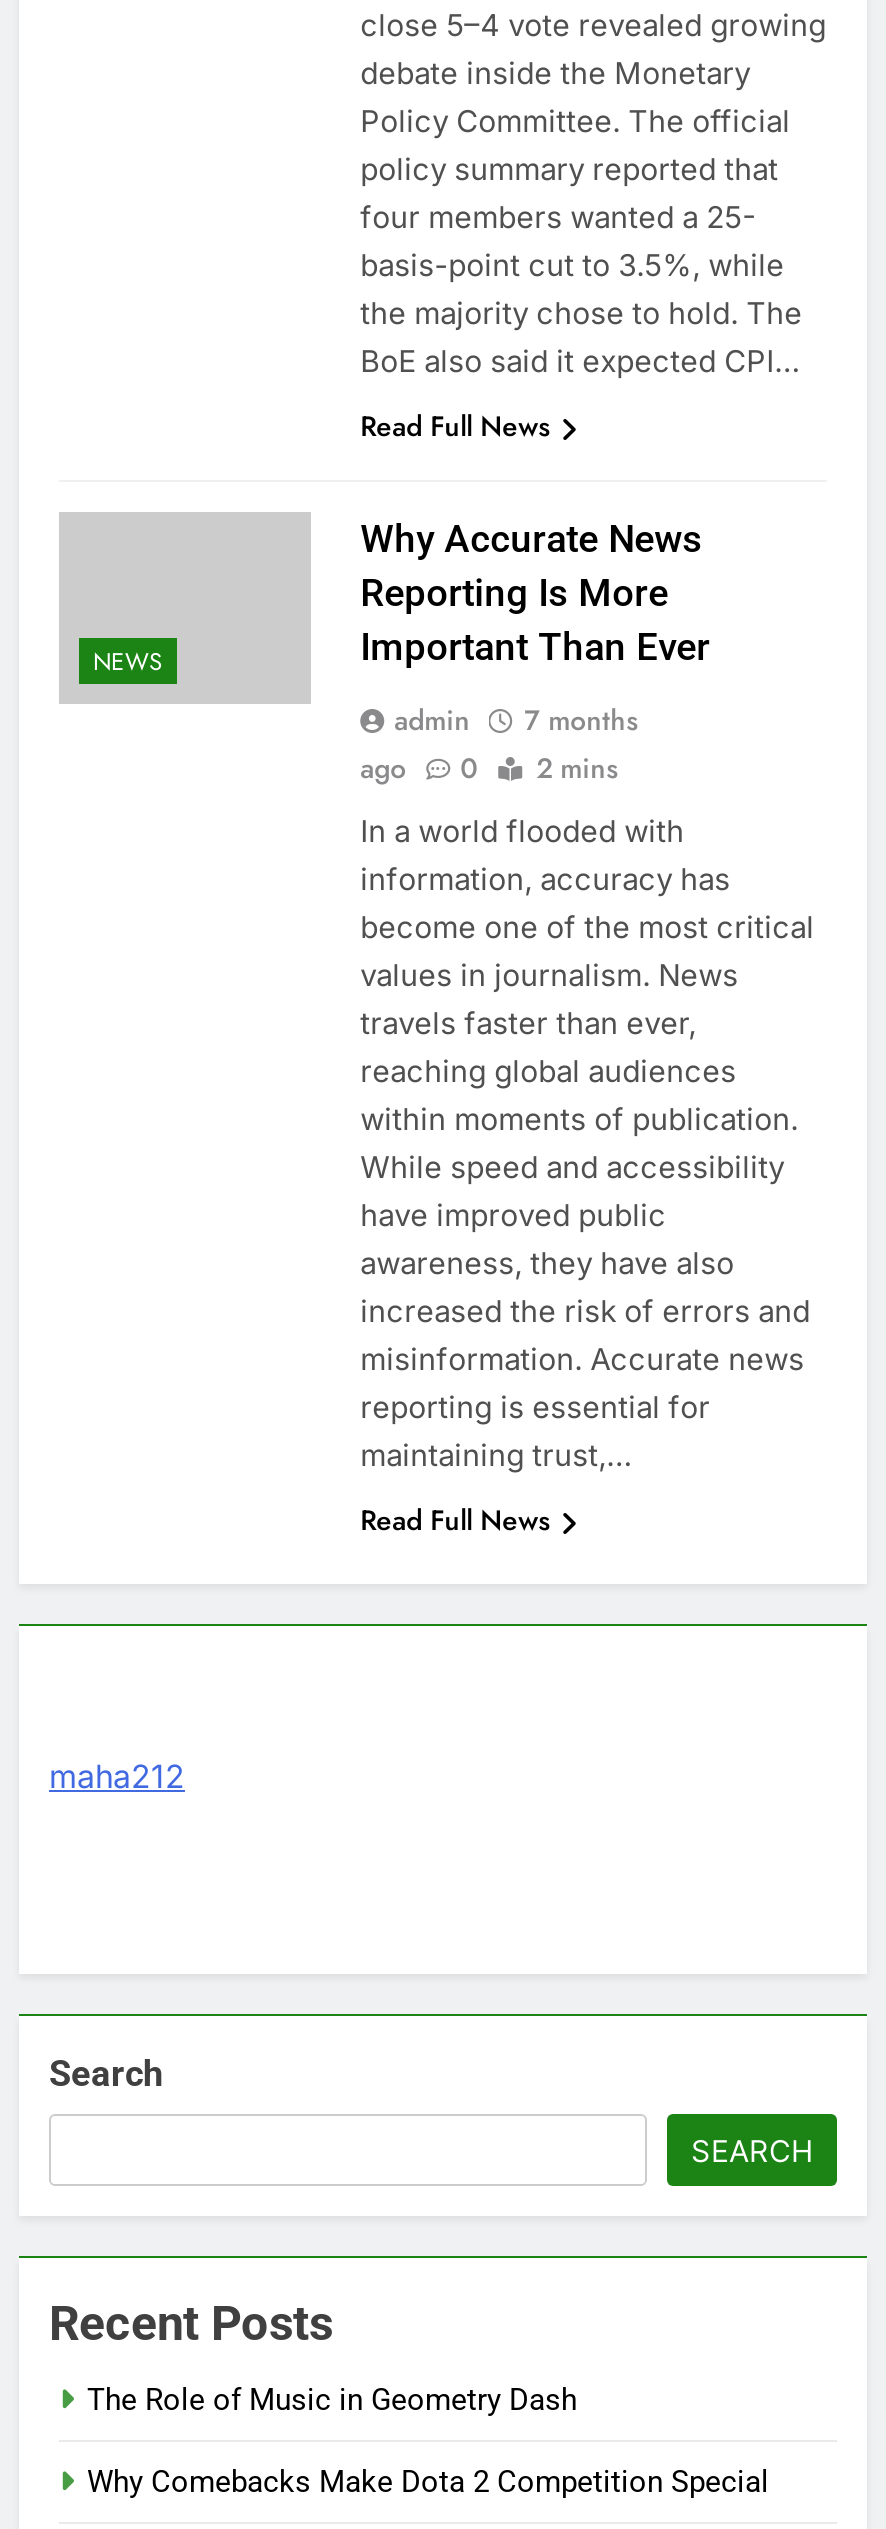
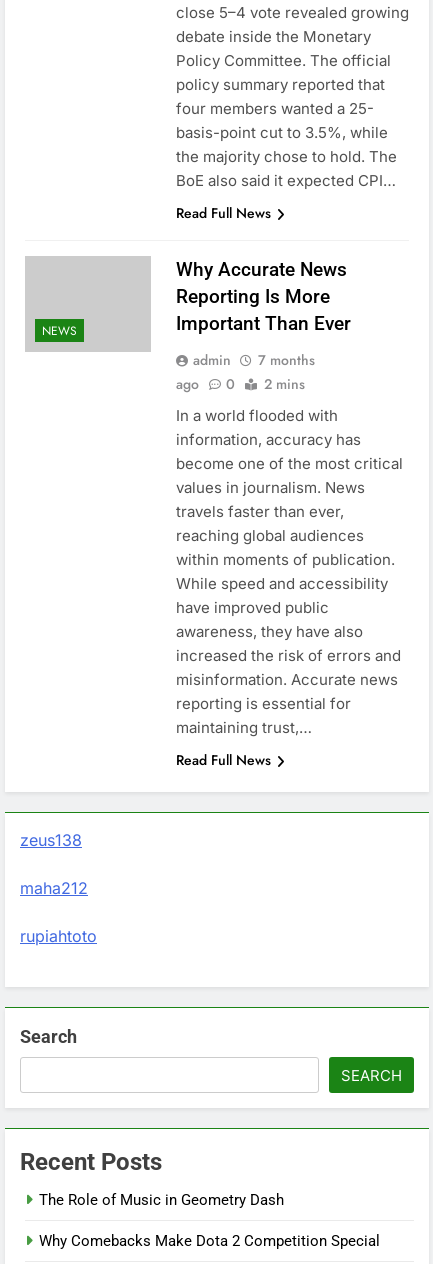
none -> [20,830,82,850] zeus138
none -> [20,926,97,946] rupiahtoto

